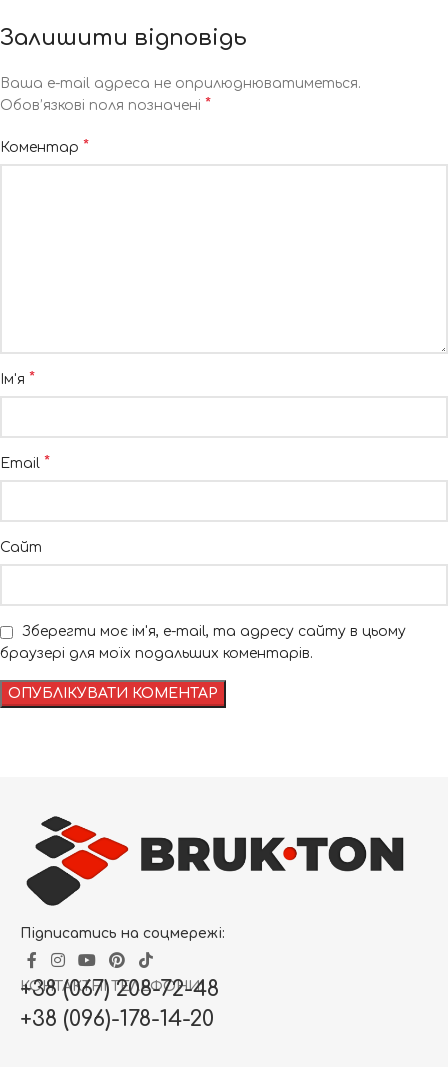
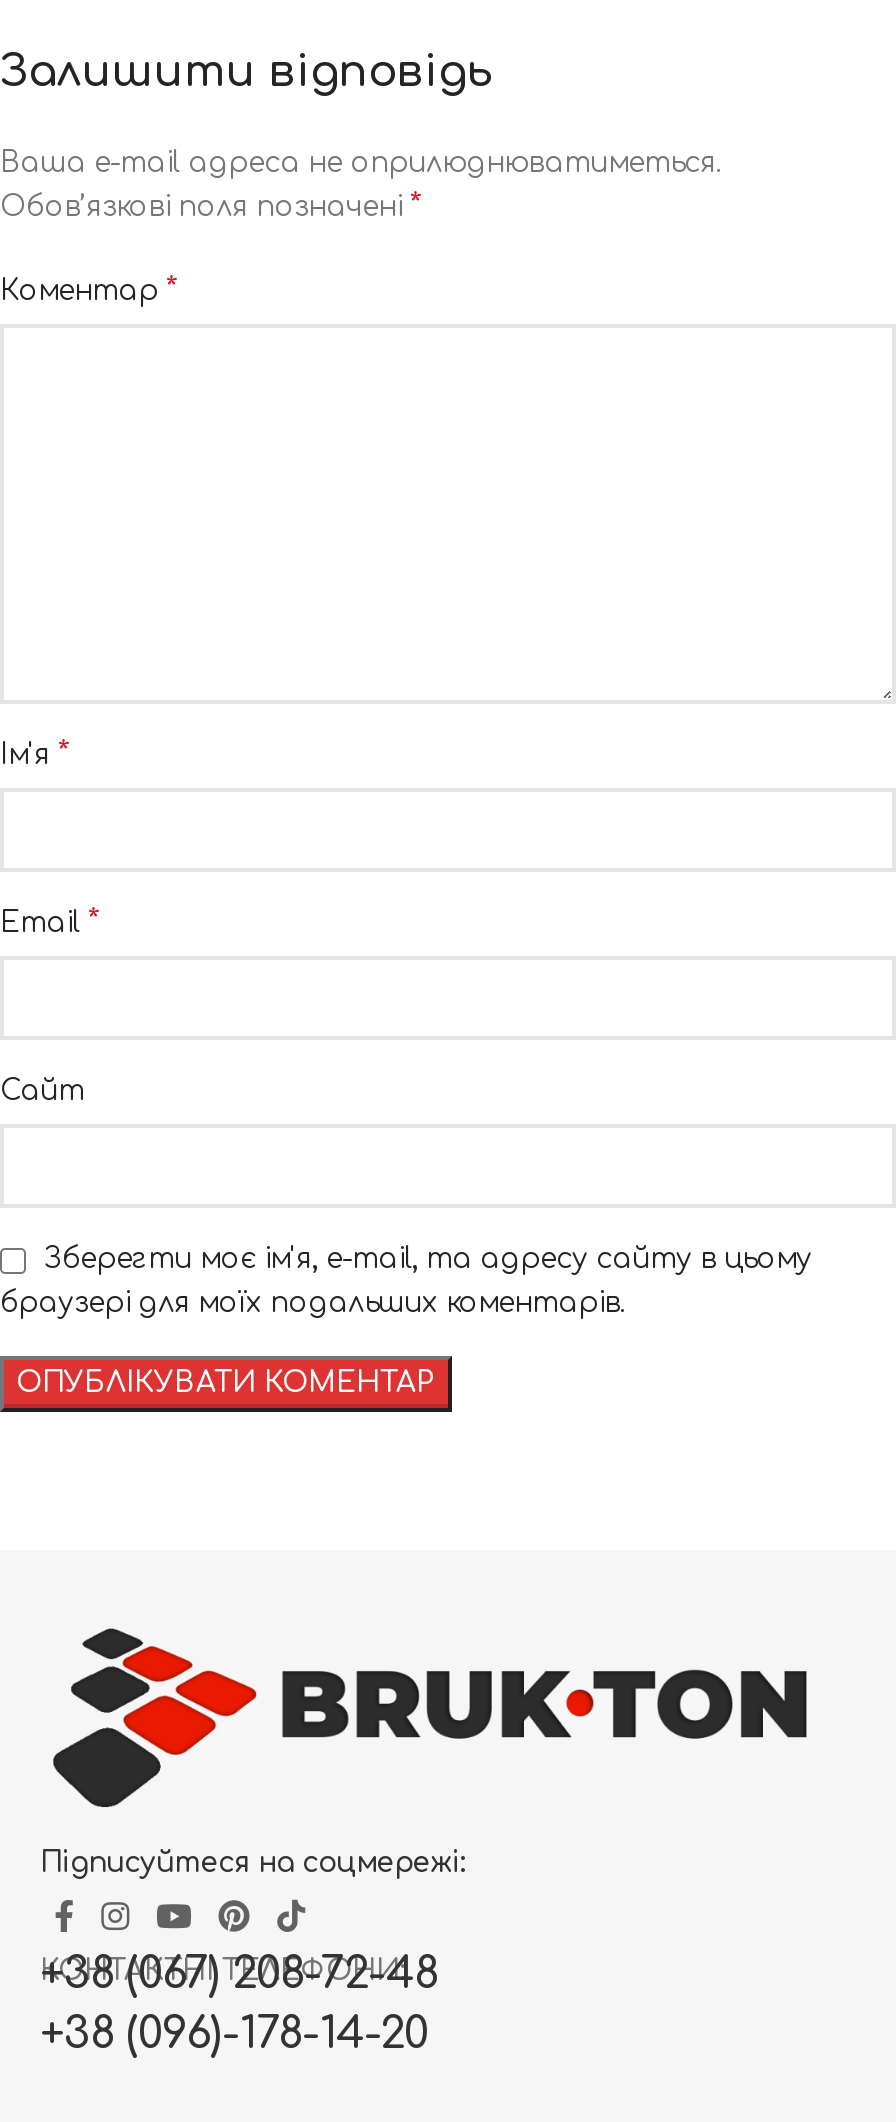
[20,926,225,941] Підписатись на соцмережі: -> [40,1848,466,1878] Підписуйтеся на соцмережі:

